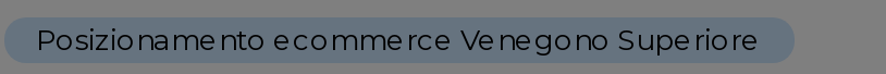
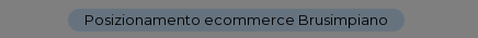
[36,21,761,56] Posizionamento ecommerce Venegono Superiore -> [84,10,388,28] Posizionamento ecommerce Brusimpiano

